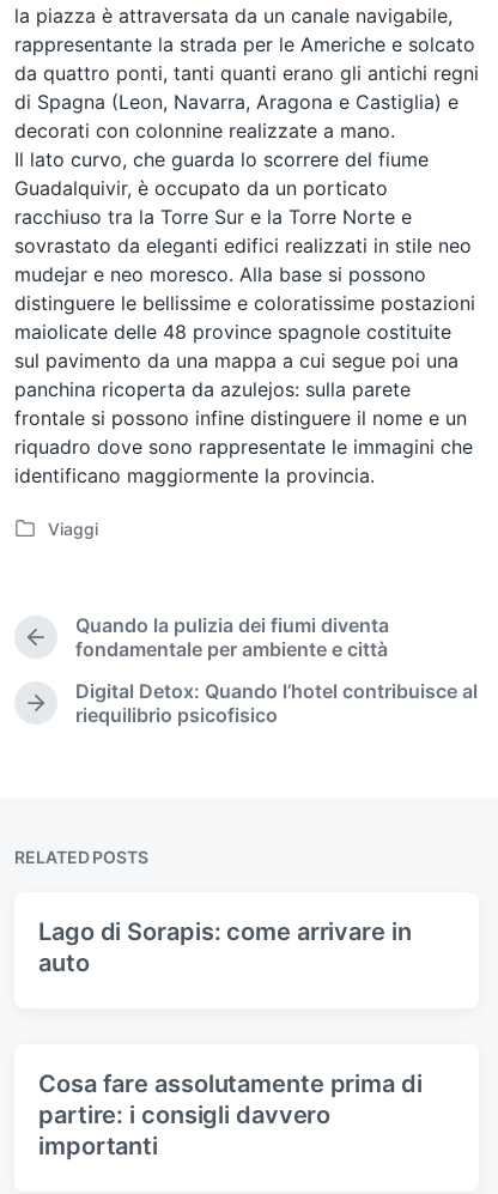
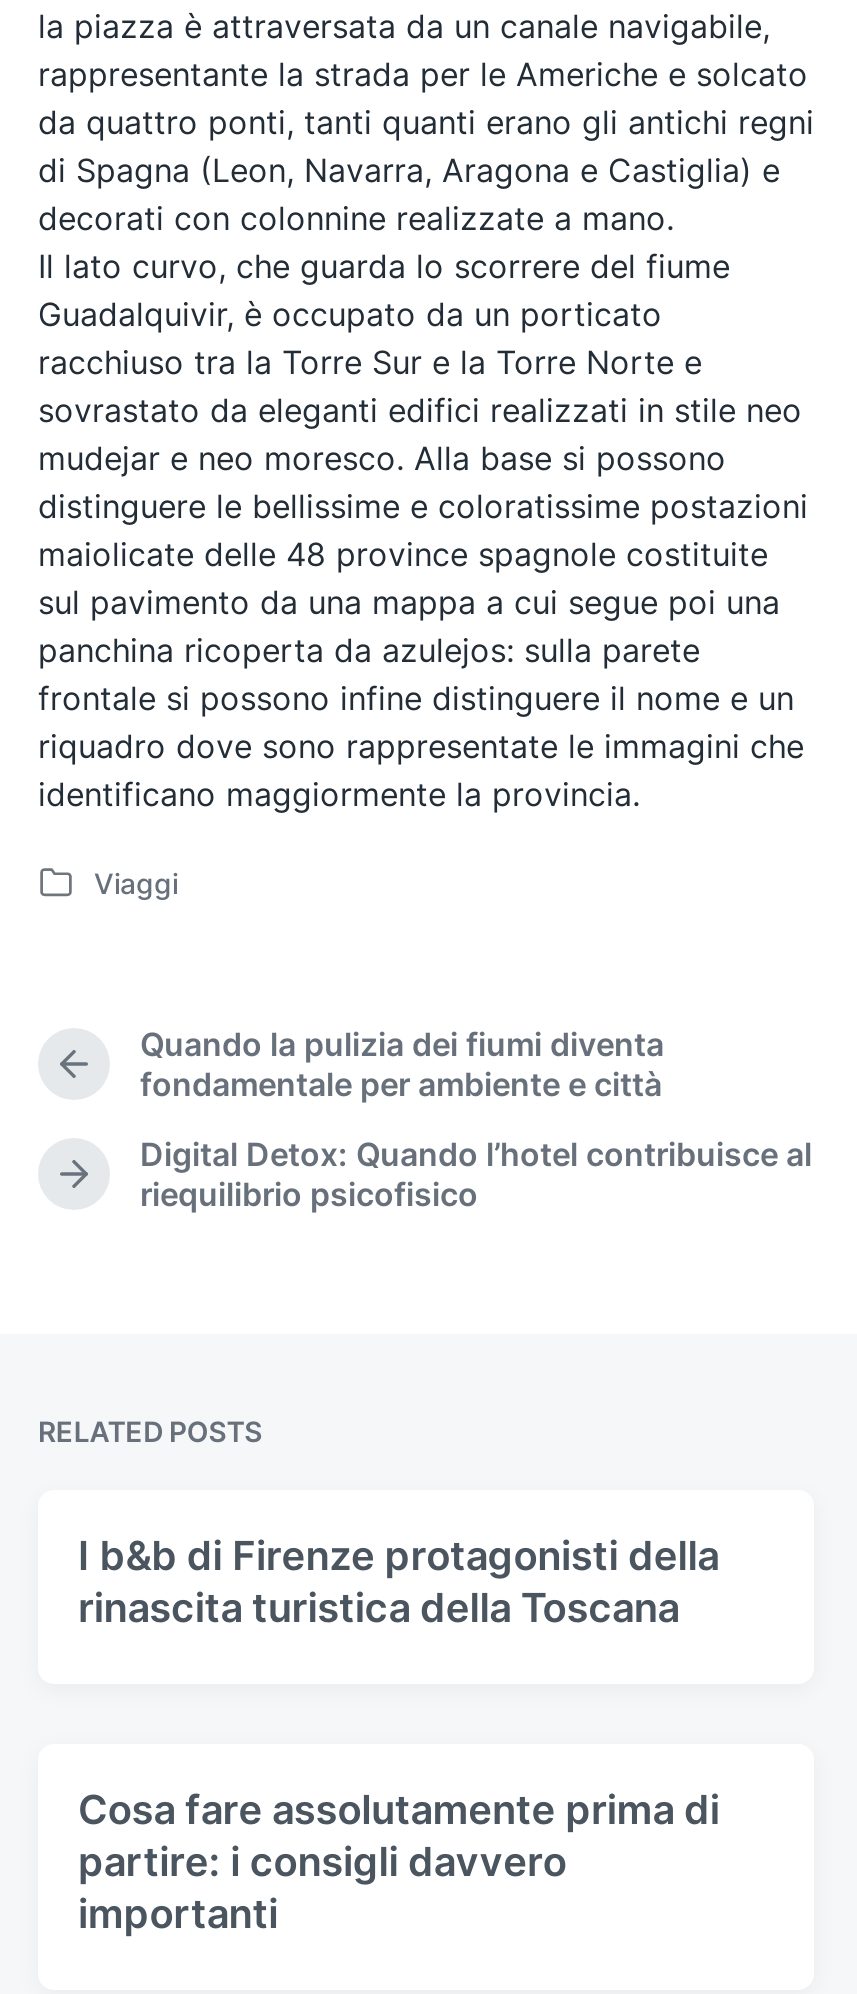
[38,917,411,977] Lago di Sorapis: come arrivare in | auto -> [78,1532,719,1632] I b&b di Firenze protagonisti della | rinascita turistica della Toscana

